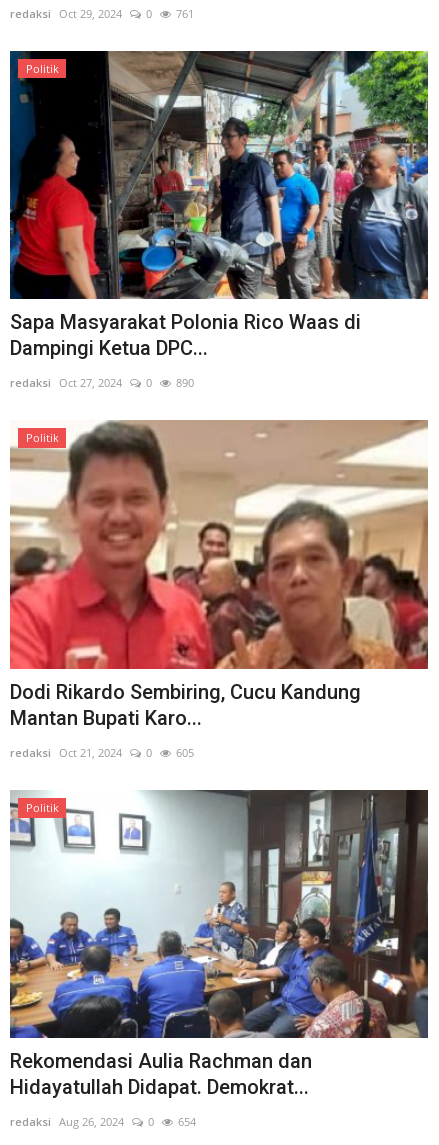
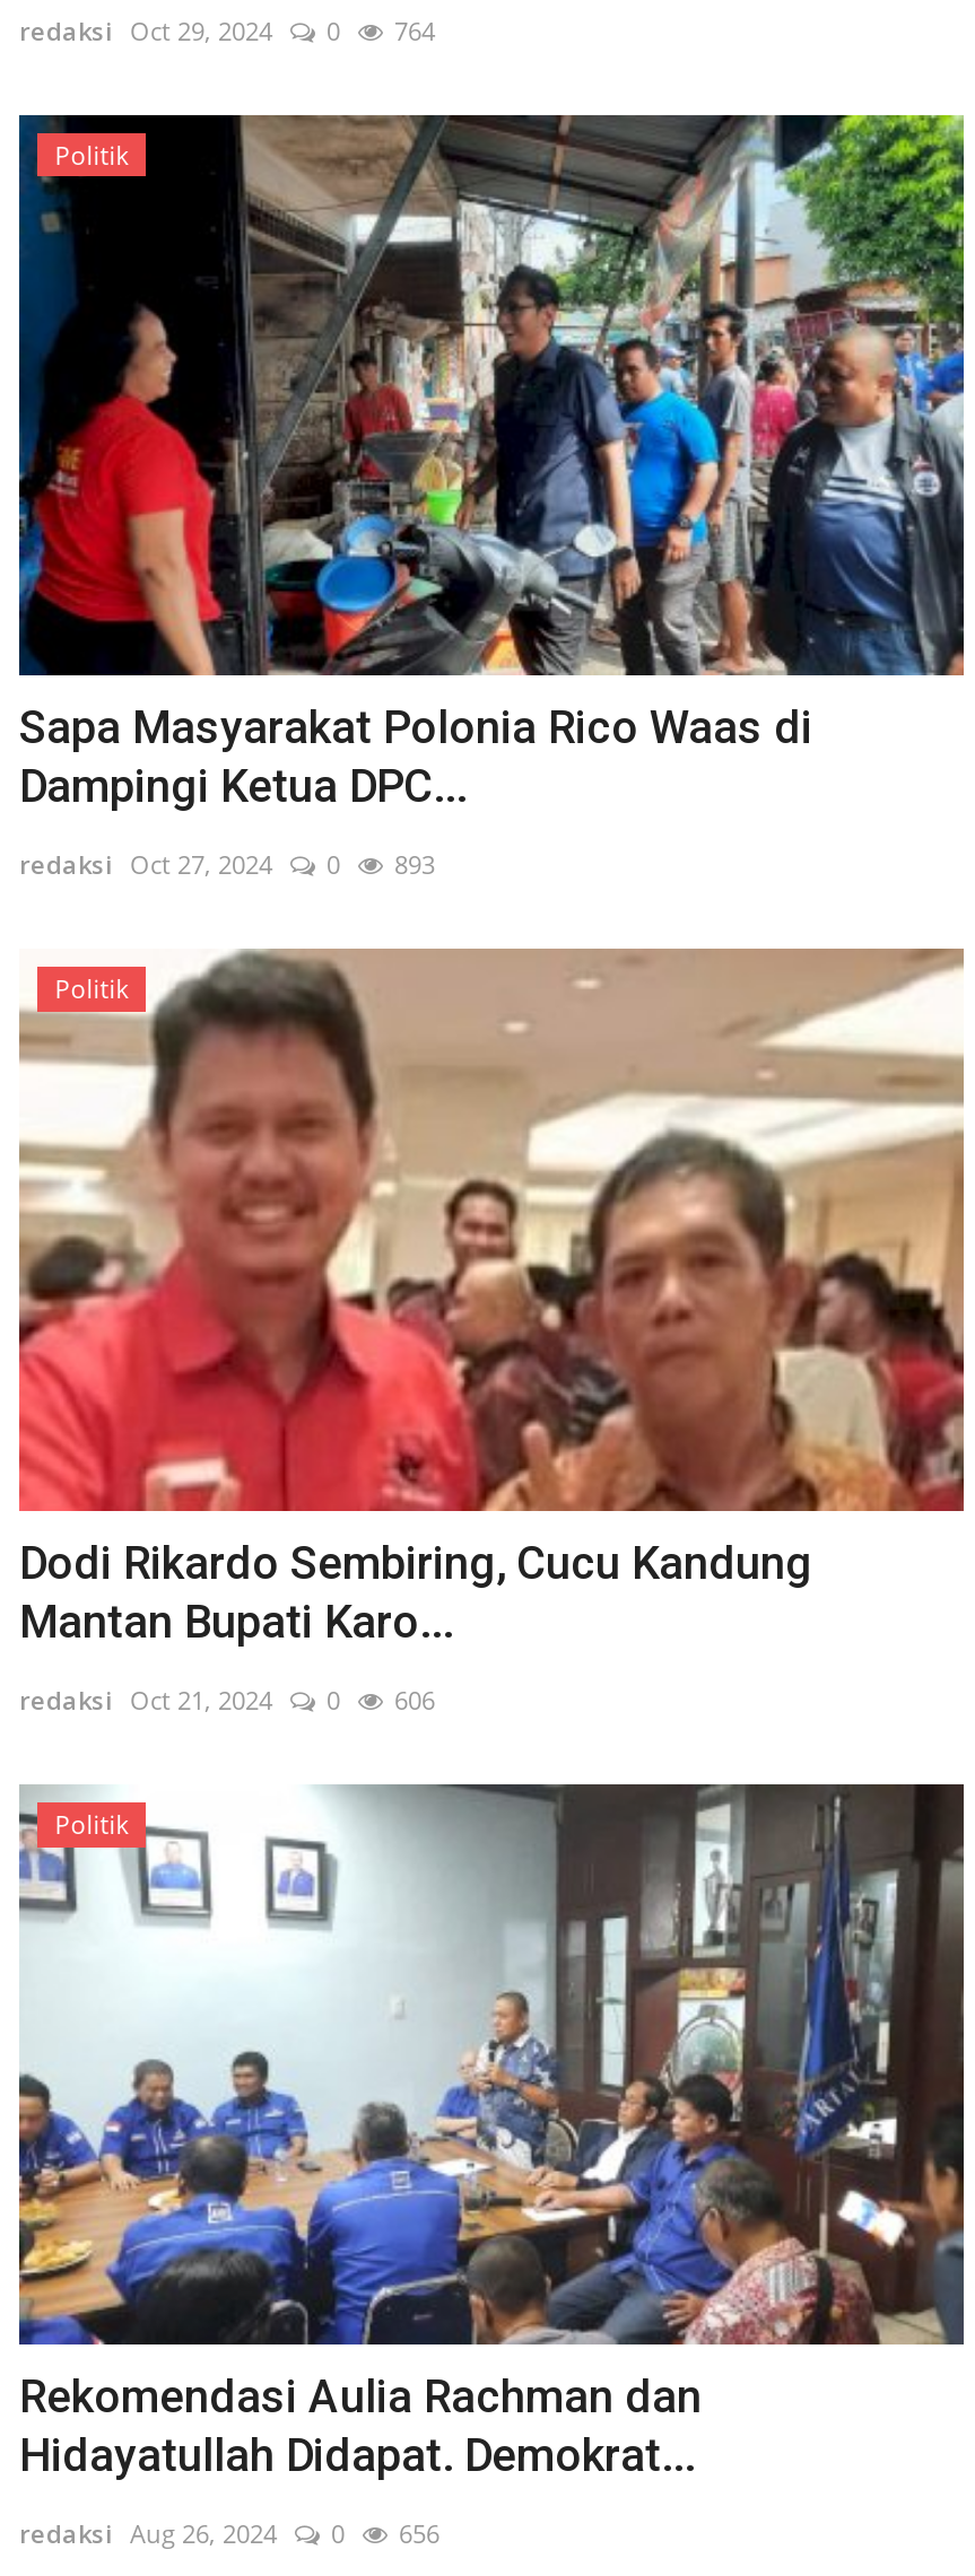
[10,6,194,21] redaksi Oct 29, 2024 0 761 -> [19,13,435,47] redaksi Oct 29, 2024 0 764
[176,375,194,390] 890 -> [394,847,435,881] 893
[10,745,194,760] redaksi Oct 21, 2024 0 605 -> [19,1682,435,1716] redaksi Oct 21, 2024 0 606
[10,1114,196,1129] redaksi Aug 26, 2024 0 654 -> [19,2517,439,2551] redaksi Aug 26, 2024 0 656

